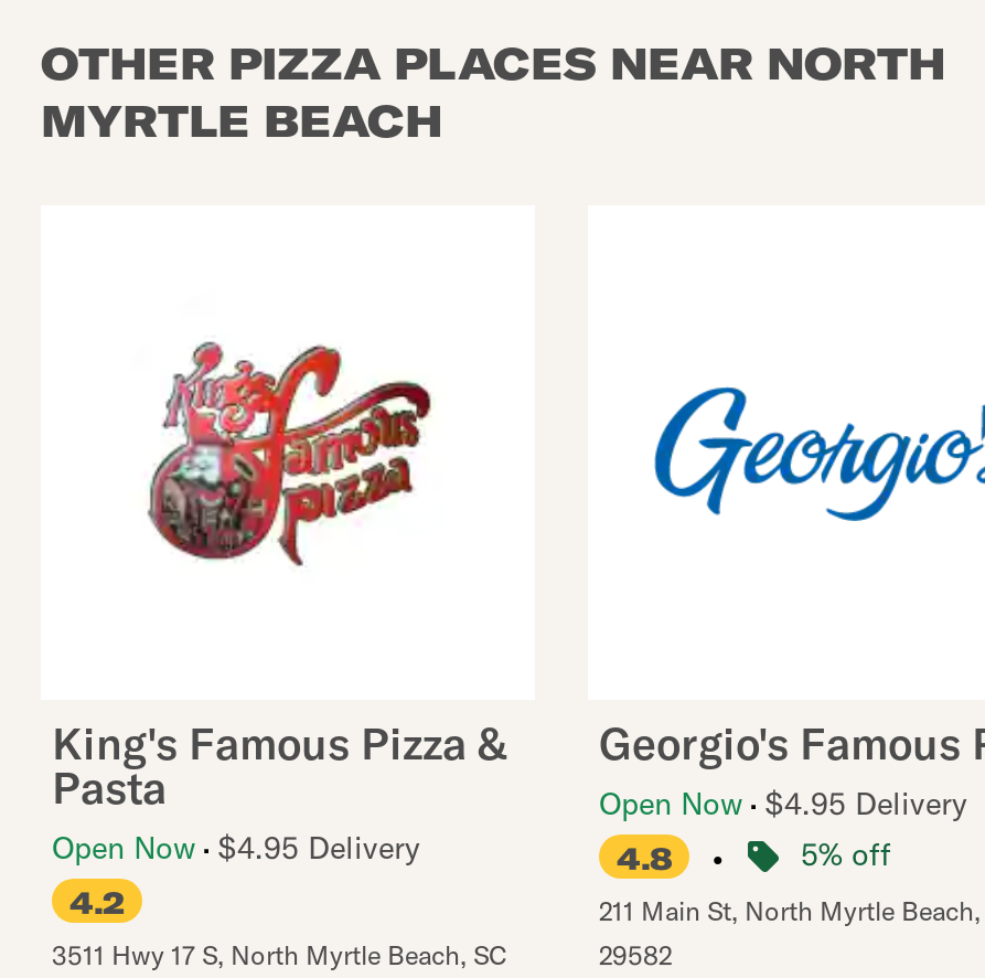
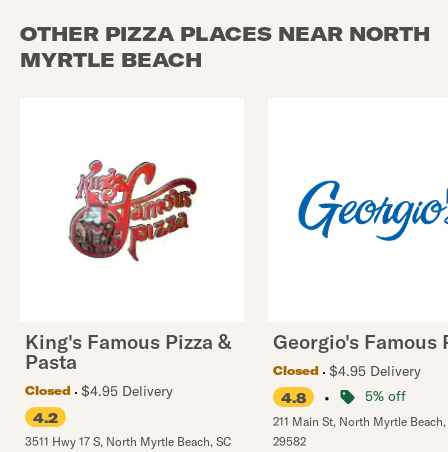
[599,784,967,823] Open Now $4.95 Delivery -> [273,362,421,380] Closed | $4.95 Delivery
[52,828,420,868] Open Now $4.95 Delivery -> [25,382,173,400] Closed | $4.95 Delivery

